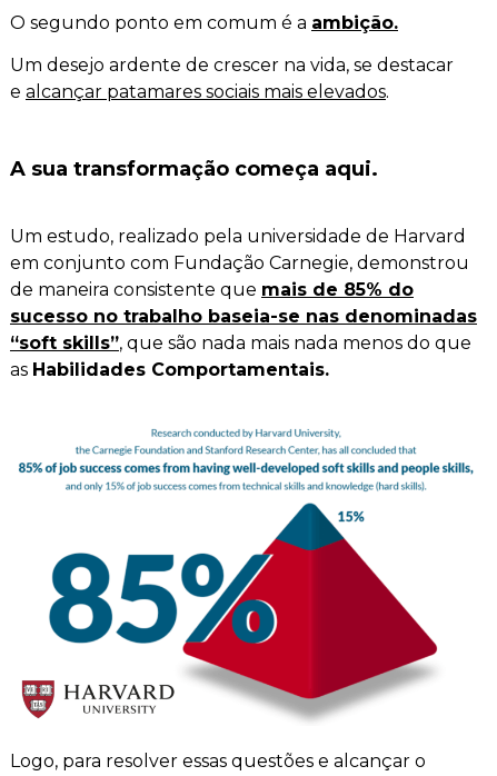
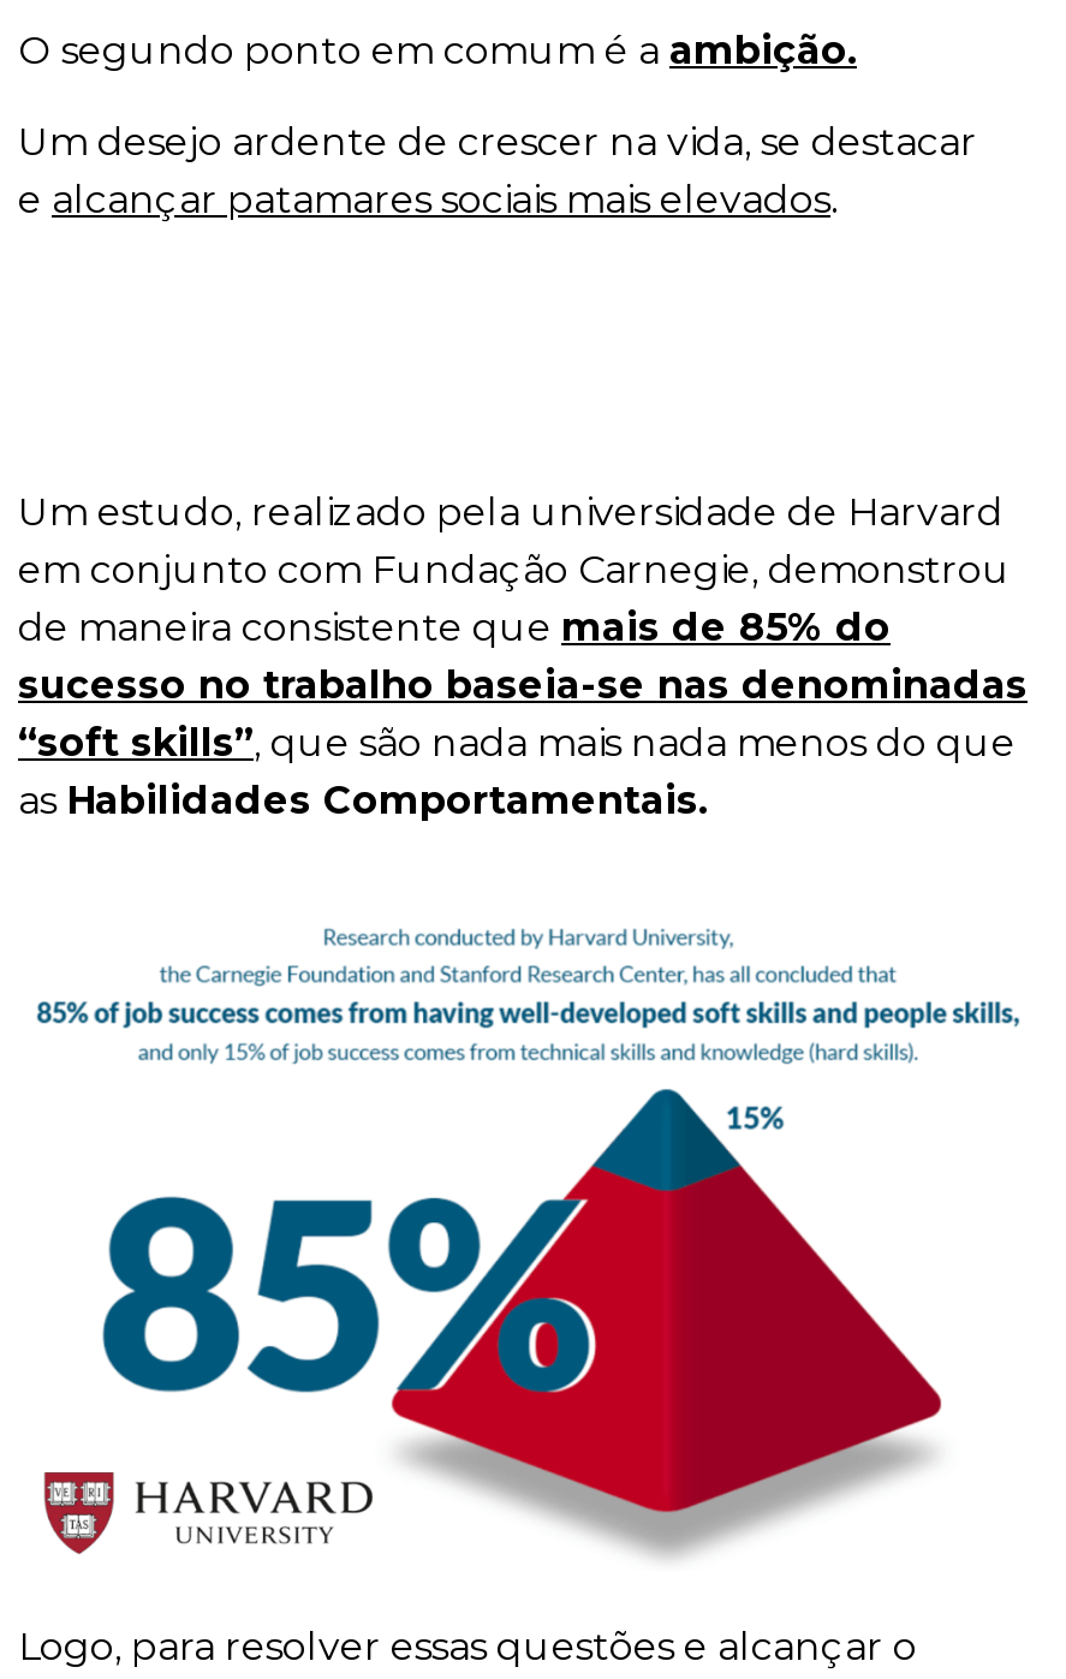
[10,157,378,182] A sua transformação começa aqui. -> none

